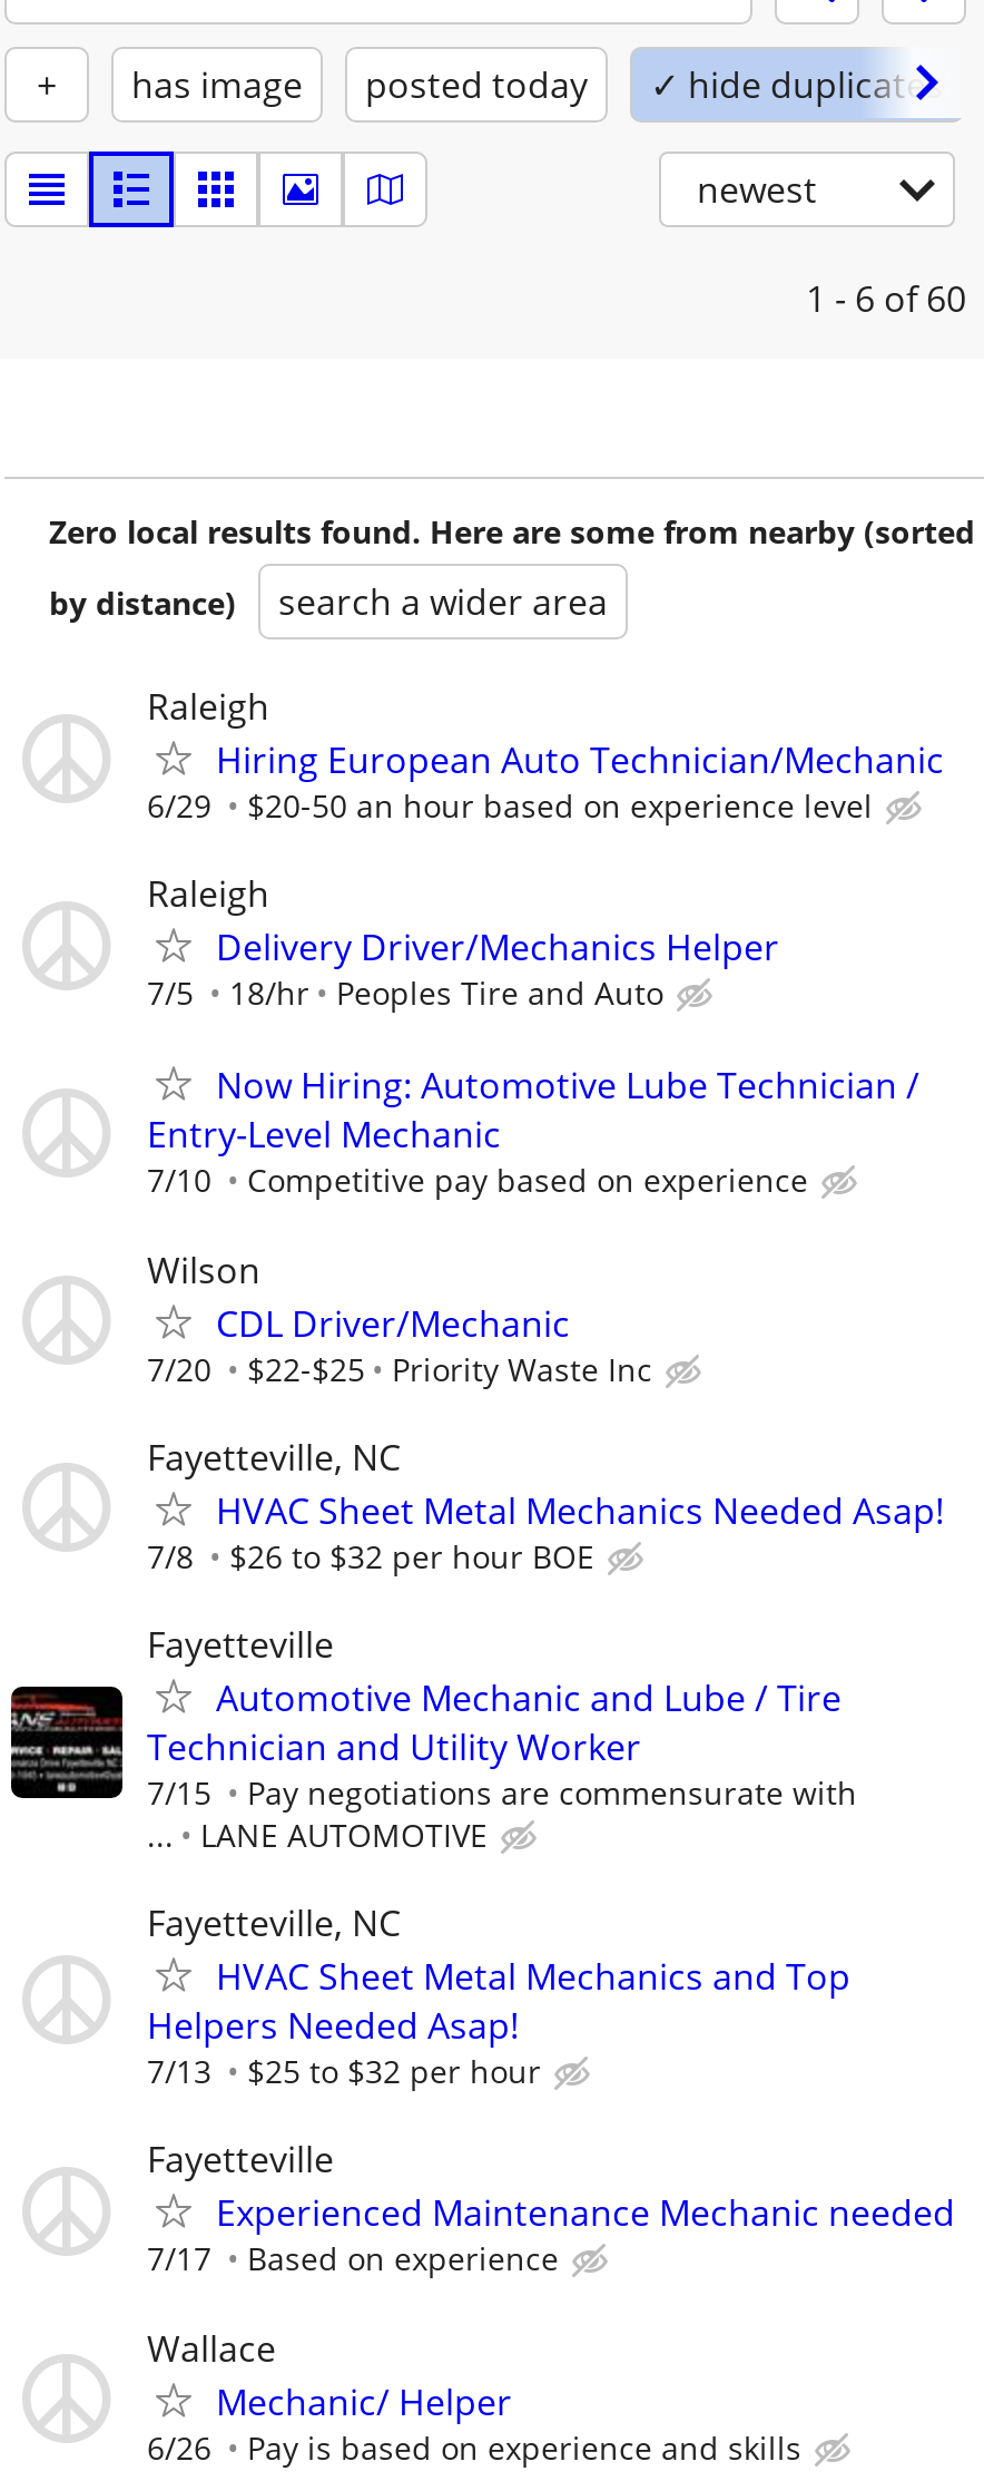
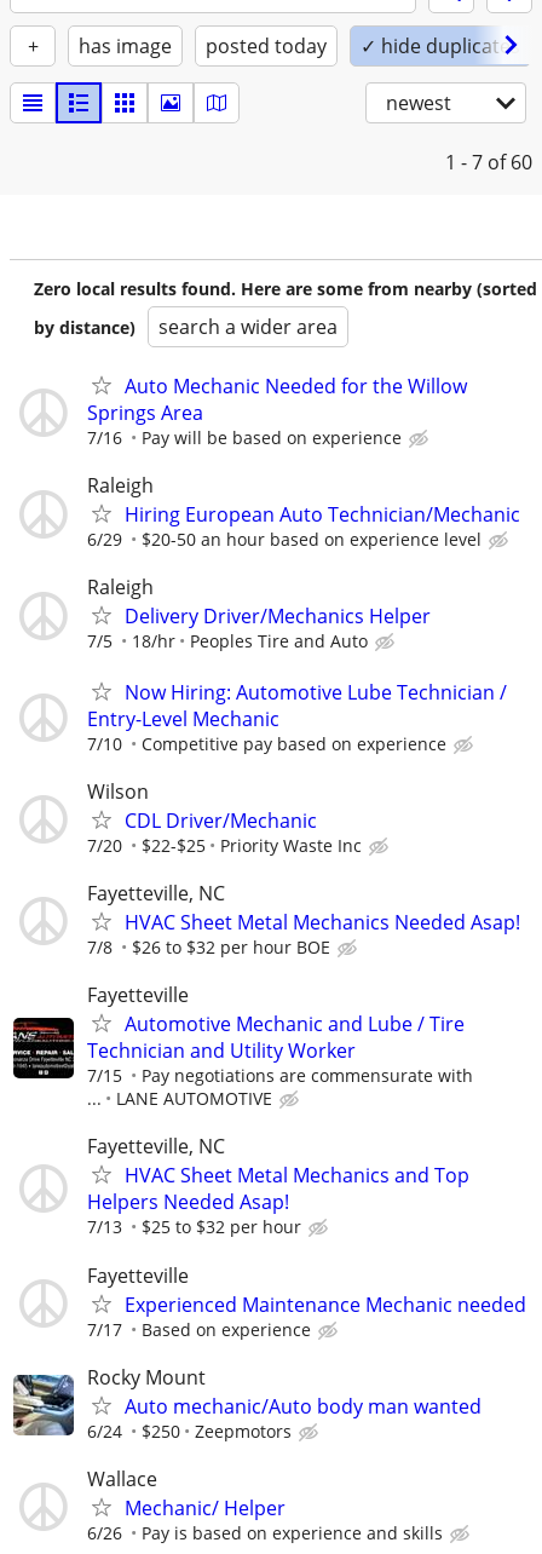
[806,274,966,323] 1 - 6 of 60 -> [445,149,532,175] 1 - 7 of 60
none -> [87,373,467,449] Auto Mechanic Needed for the Willow | Springs Area | 7/16 | Pay will be based on experience
none -> [12,1364,482,1442] [image] | Rocky Mount | Auto mechanic/Auto body man wanted | 6/24 | $250 | Zeepmotors

